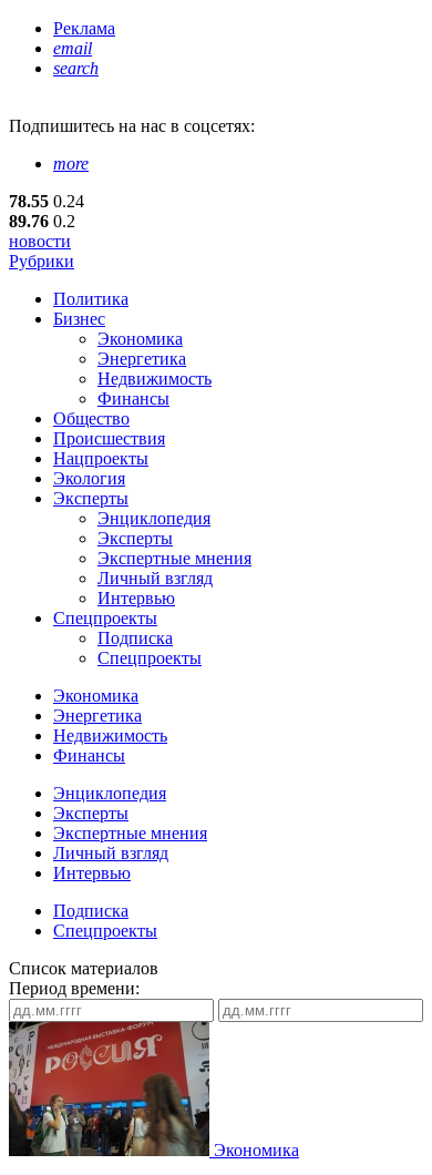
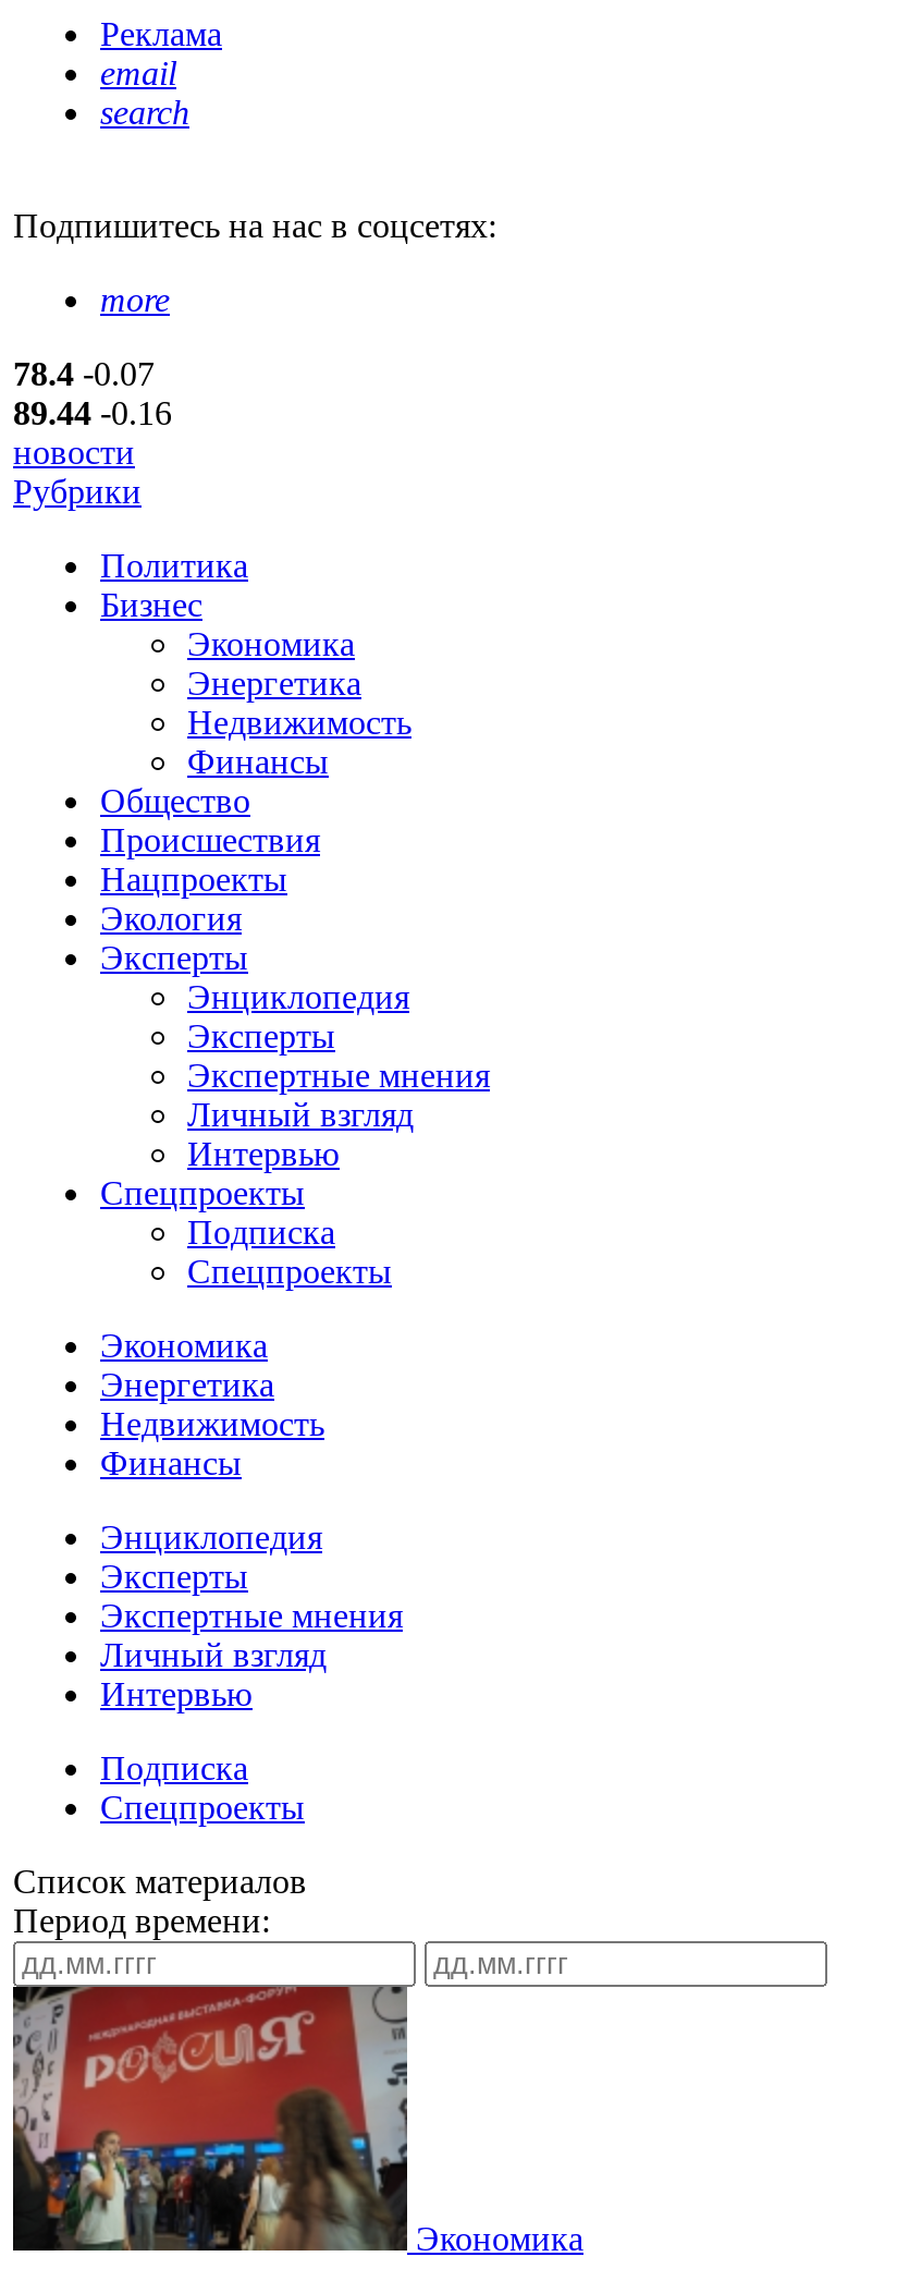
[9,192,84,211] 78.55 0.24 -> [13,355,155,392] 78.4 -0.07
[9,212,75,231] 89.76 0.2 -> [13,394,172,431] 89.44 -0.16

